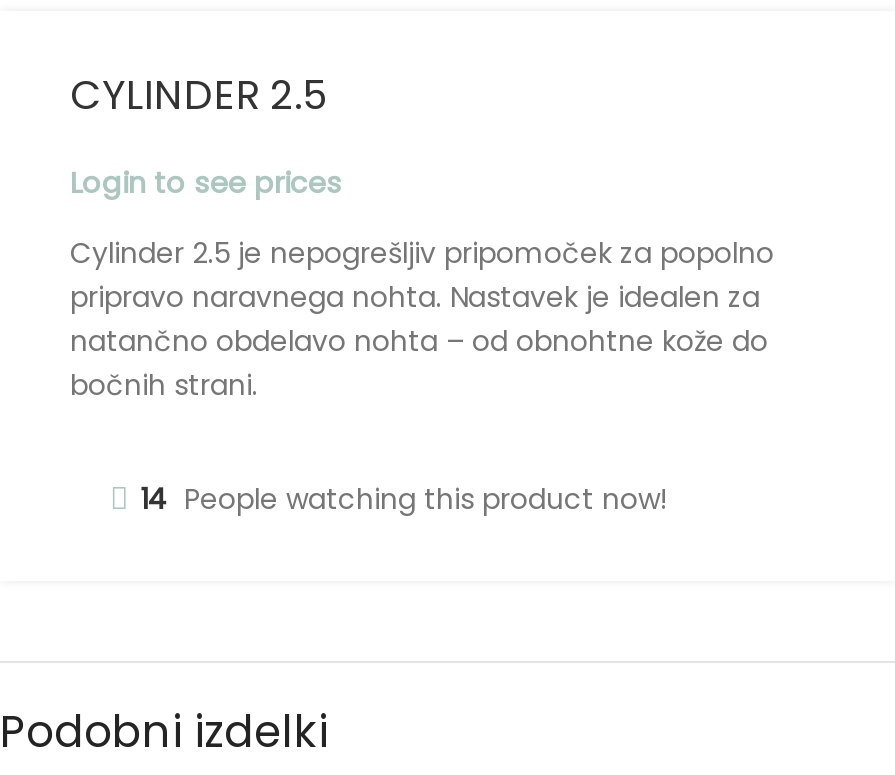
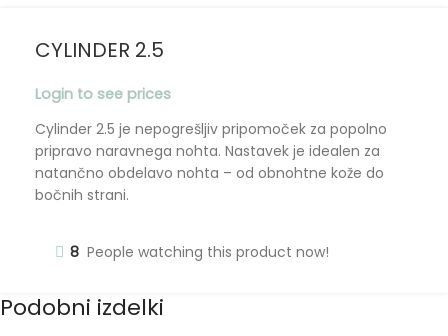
[140,479,668,519] 14 People watching this product now! -> [70,242,329,262] 8 People watching this product now!

